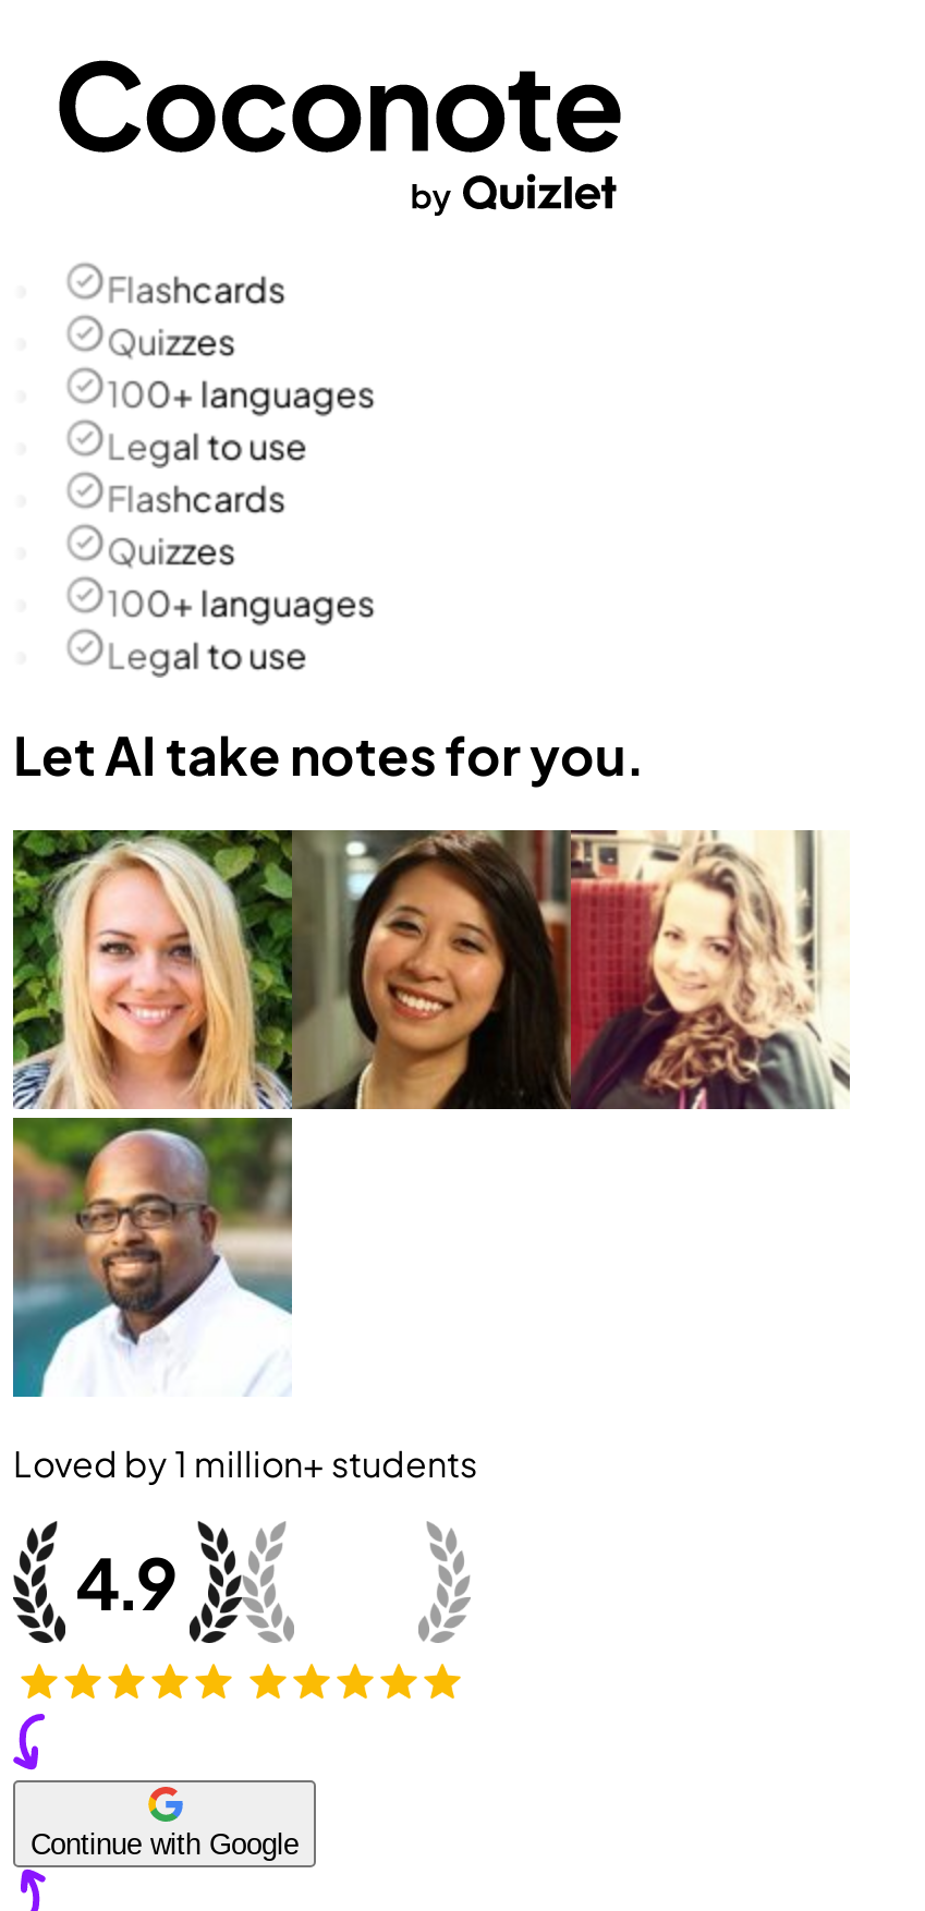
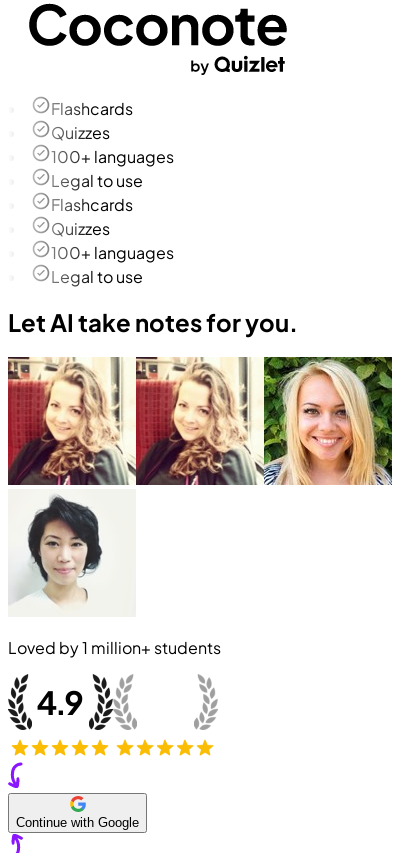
[11,828,850,1399] [image] -> [7,356,393,617] [image]

